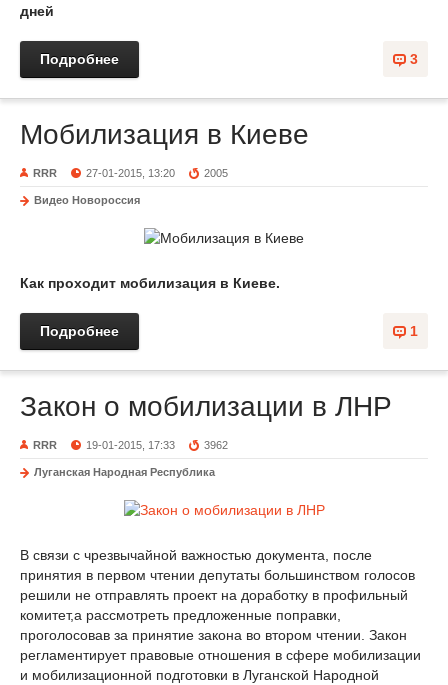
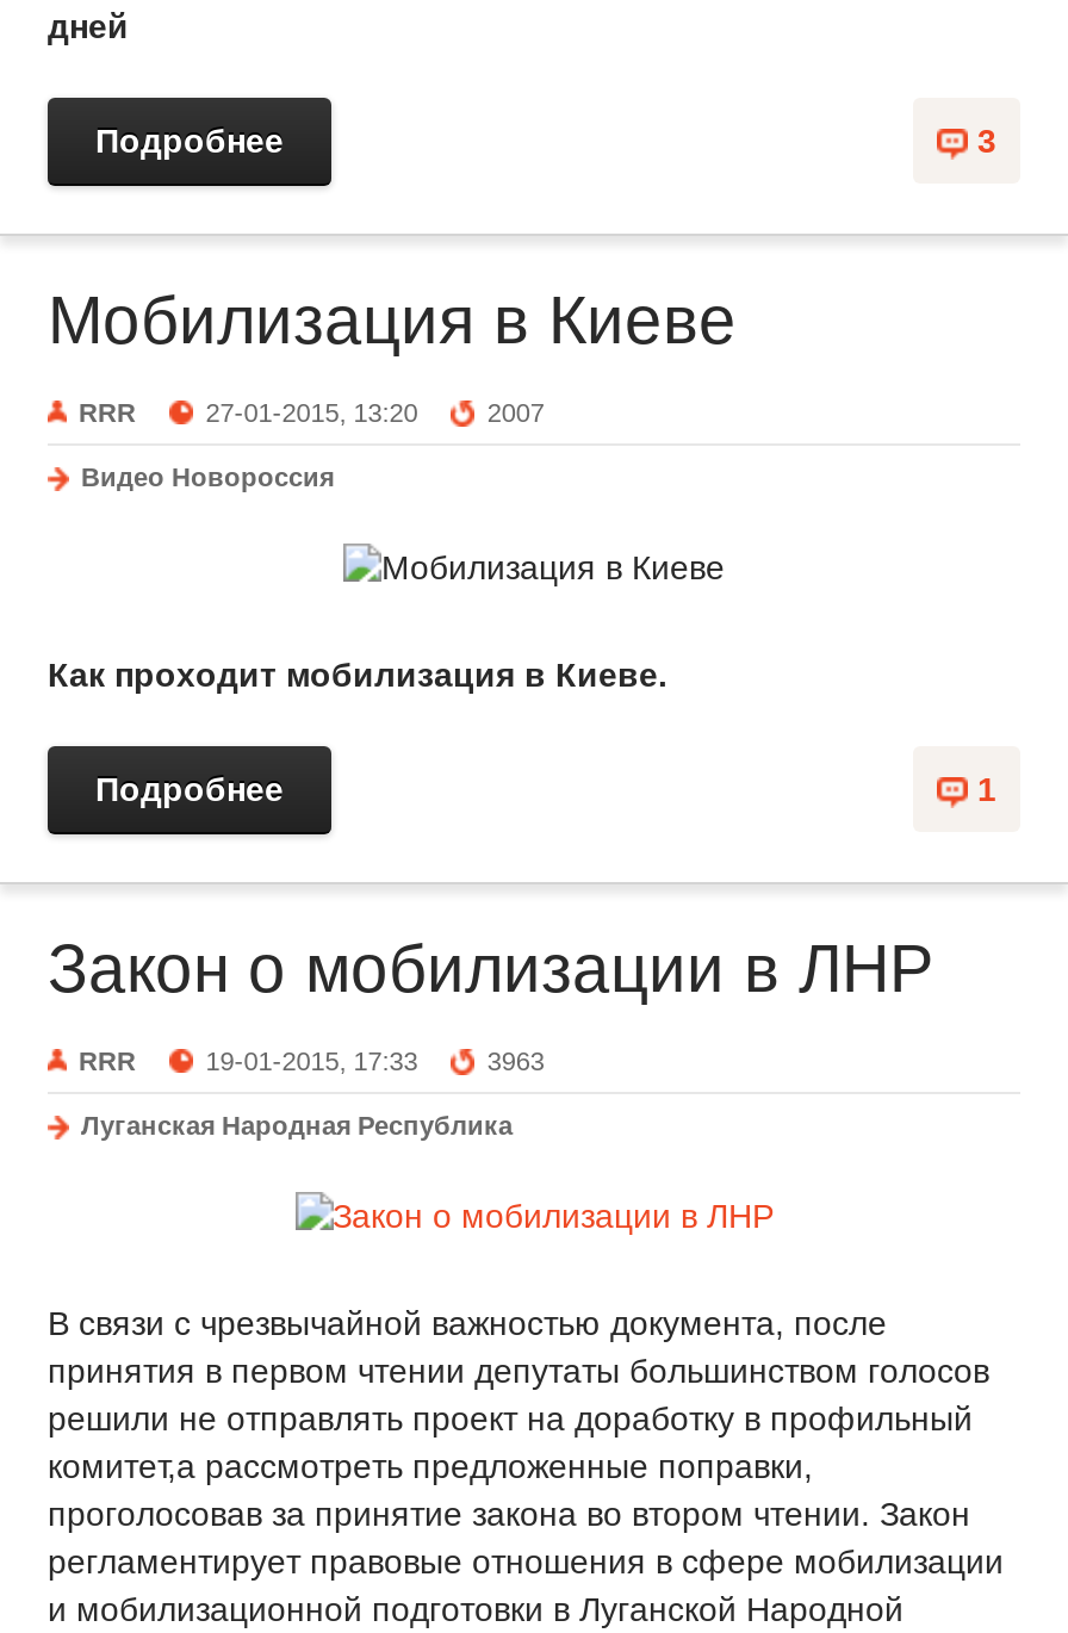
[204,167,228,179] 2005 -> [487,398,544,427] 2007
[204,439,228,451] 3962 -> [487,1047,544,1075] 3963

